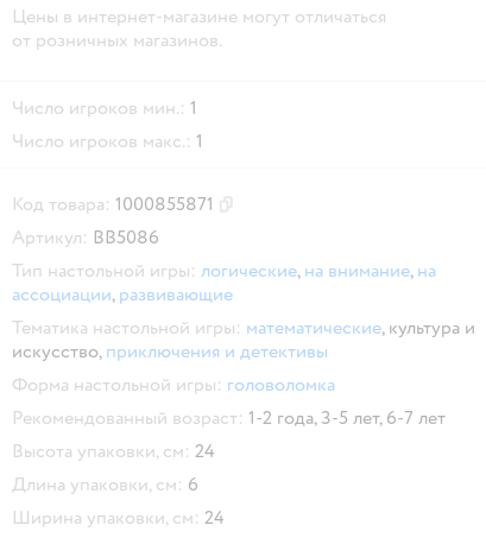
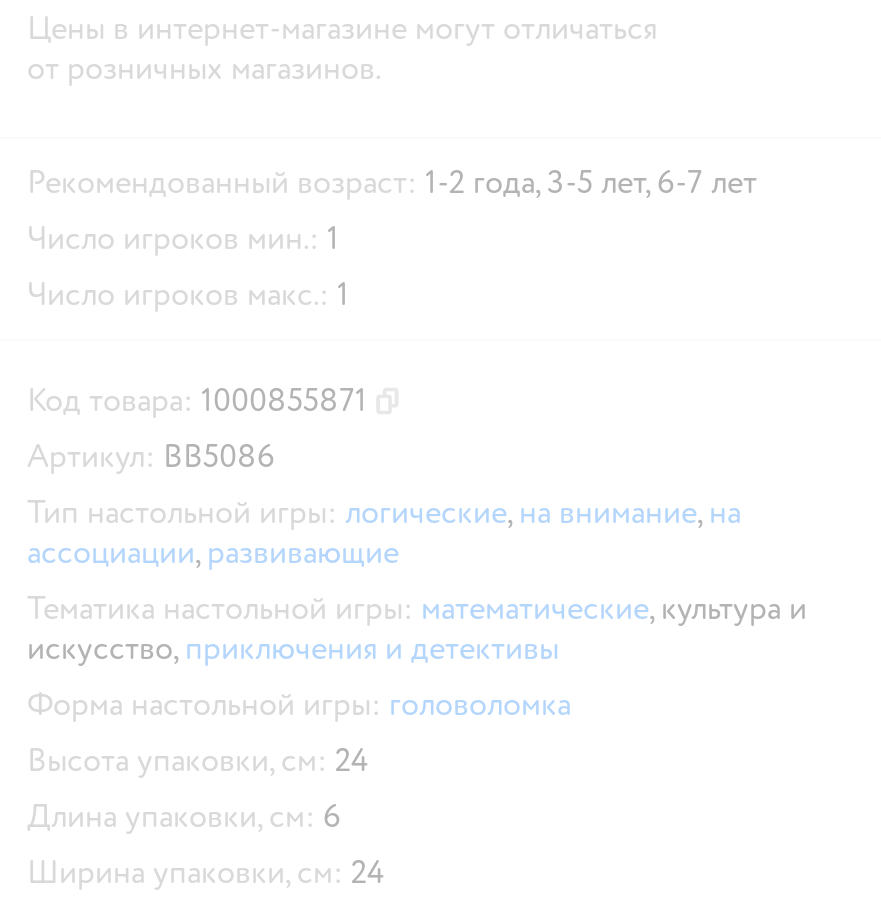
moved [12,97,475,397] -> [27,219,807,725]: Число игроков мин.: 1 | Число игроков макс.: 1 | Артикул: ВВ5086 | Тип настольной игры: логические, на внимание, на | ассоциации, развивающие | Тематика настольной игры: математические, культура и | искусство, приключения и детективы | Форма настольной игры: головоломка
moved [12,407,446,430] -> [27,163,757,203]: Рекомендованный возраст: 1-2 года, 3-5 лет, 6-7 лет

